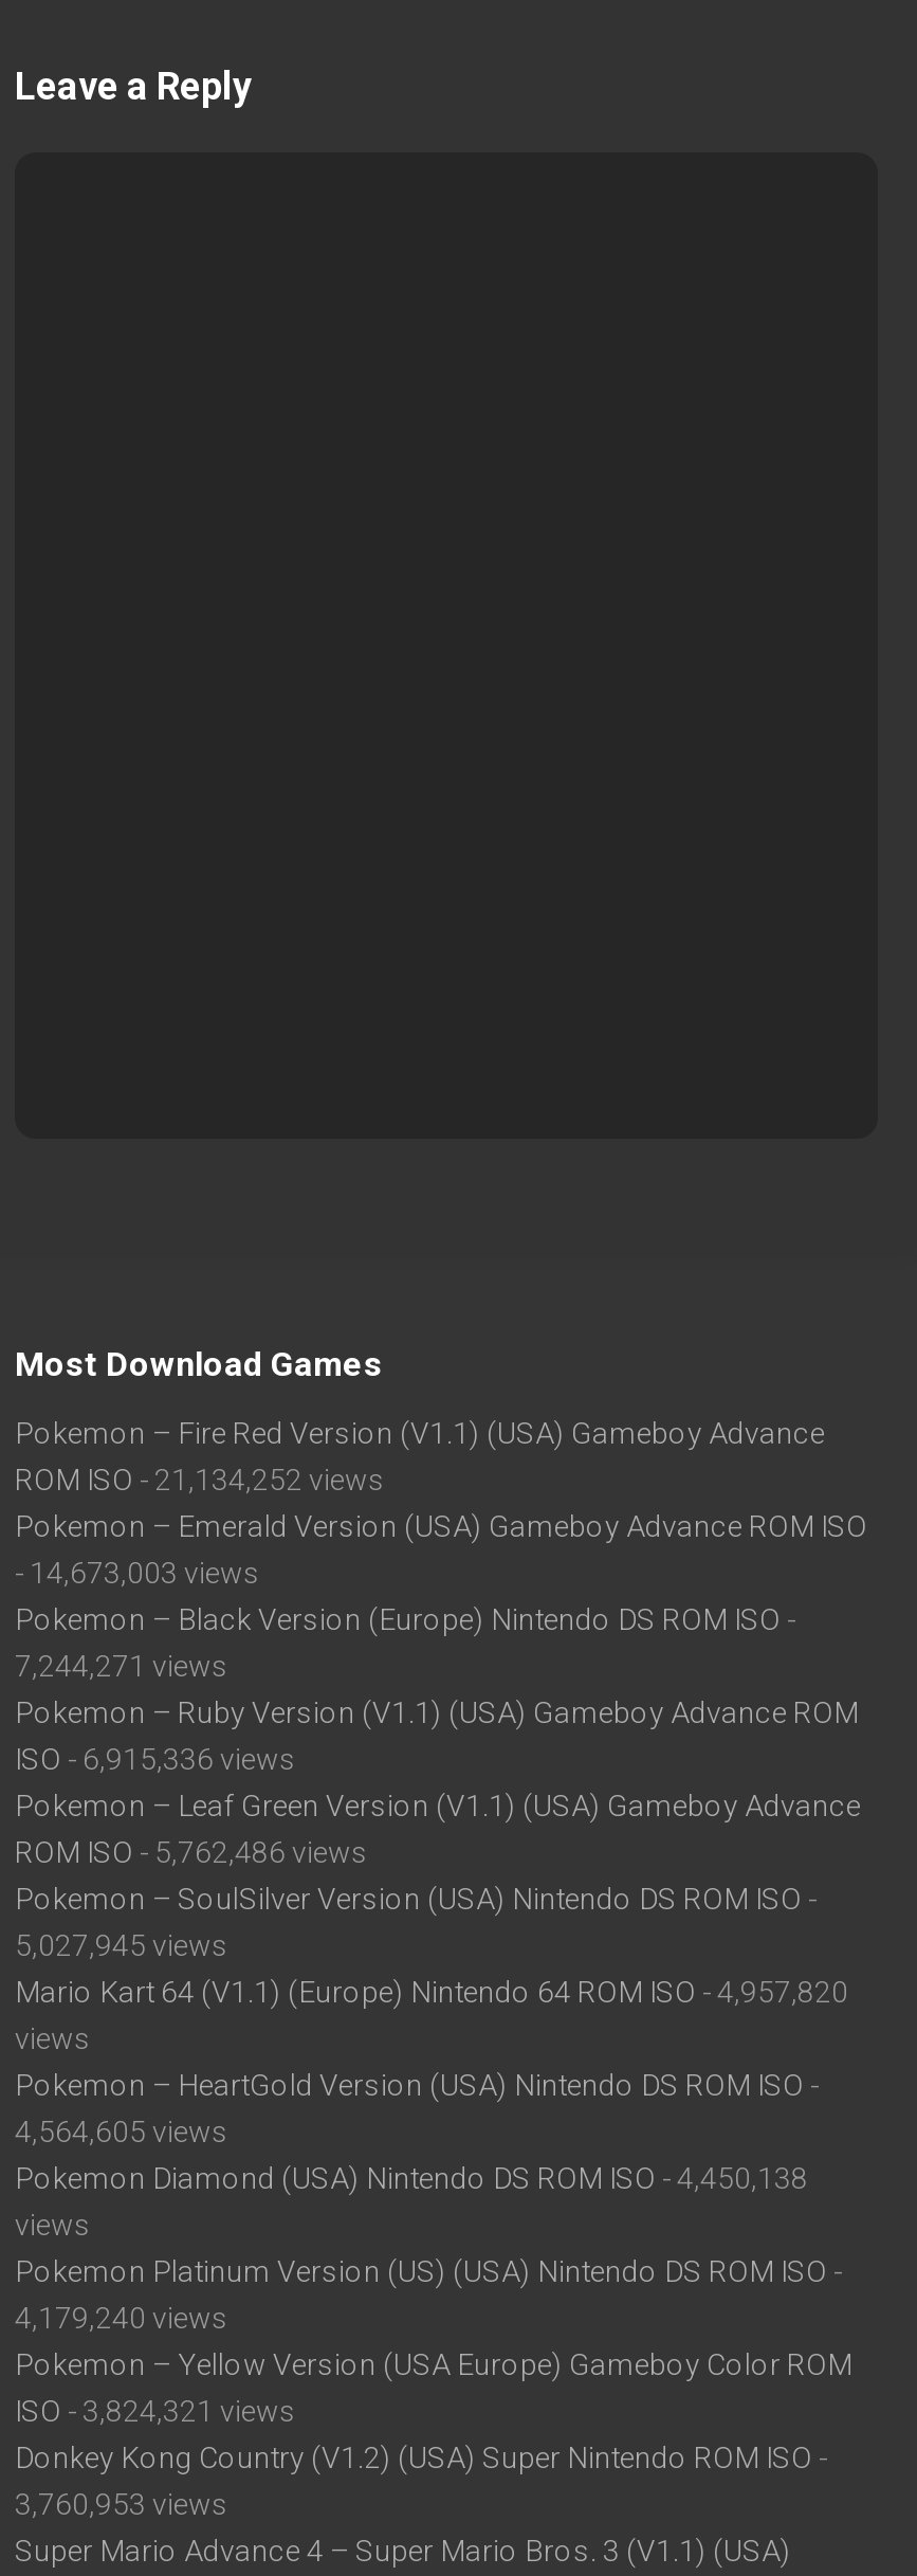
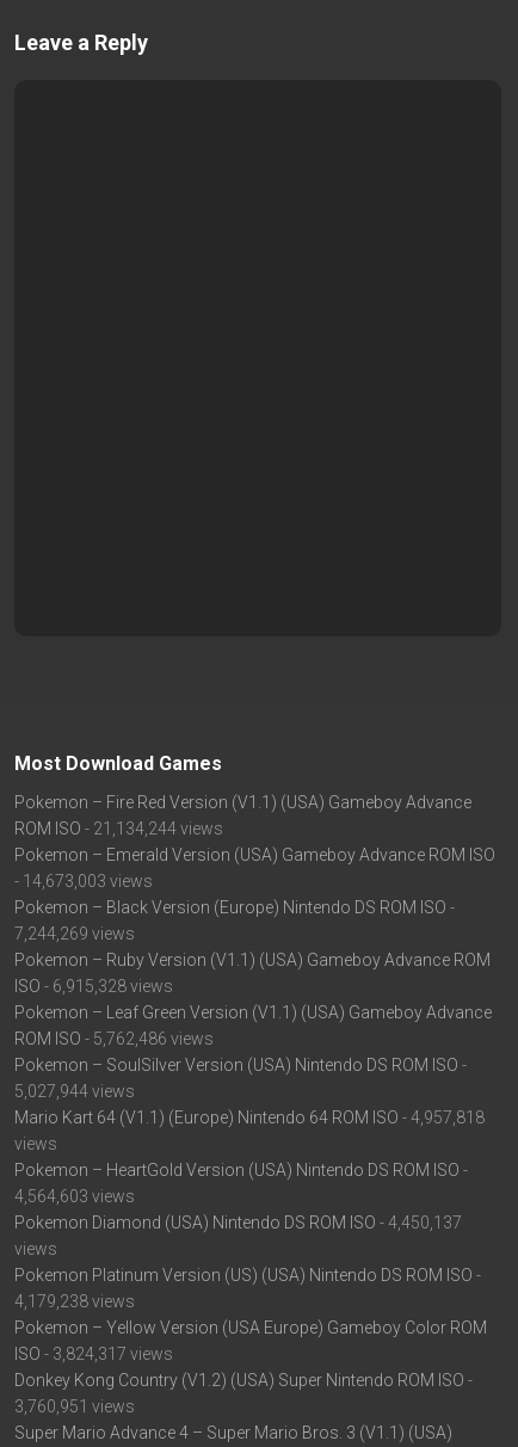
[15,1463,385,1497] ROM ISO - 21,134,252 views -> [14,819,223,838] ROM ISO - 21,134,244 views
[15,1649,228,1683] 7,244,271 views -> [14,924,135,943] 7,244,269 views
[15,1742,296,1776] ISO - 6,915,336 views -> [14,977,173,996] ISO - 6,915,328 views
[15,1929,228,1963] 5,027,945 views -> [14,1082,135,1101] 5,027,944 views
[15,1975,848,2009] Mario Kart 64 (V1.1) (Europe) Nintendo 64 ROM ISO - 4,957,820 -> [14,1108,485,1127] Mario Kart 64 (V1.1) (Europe) Nintendo 64 ROM ISO - 4,957,818
[15,2115,228,2149] 4,564,605 views -> [14,1187,135,1206] 4,564,603 views
[15,2162,808,2195] Pokemon Diamond (USA) Nintendo DS ROM ISO - 4,450,138 -> [14,1213,462,1232] Pokemon Diamond (USA) Nintendo DS ROM ISO - 4,450,137
[15,2301,228,2335] 4,179,240 views -> [14,1292,135,1311] 4,179,238 views
[15,2394,296,2428] ISO - 3,824,321 views -> [14,1345,173,1364] ISO - 3,824,317 views
[15,2488,228,2521] 3,760,953 views -> [14,1397,135,1416] 3,760,951 views

